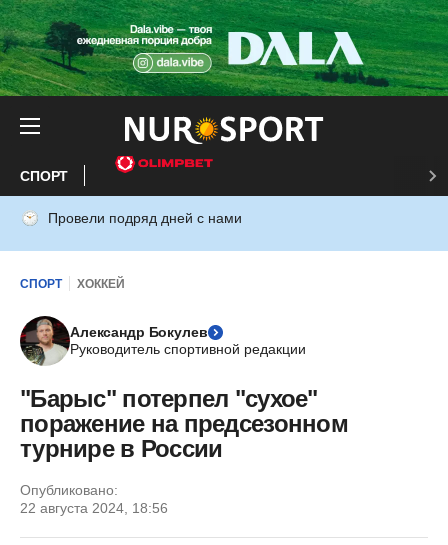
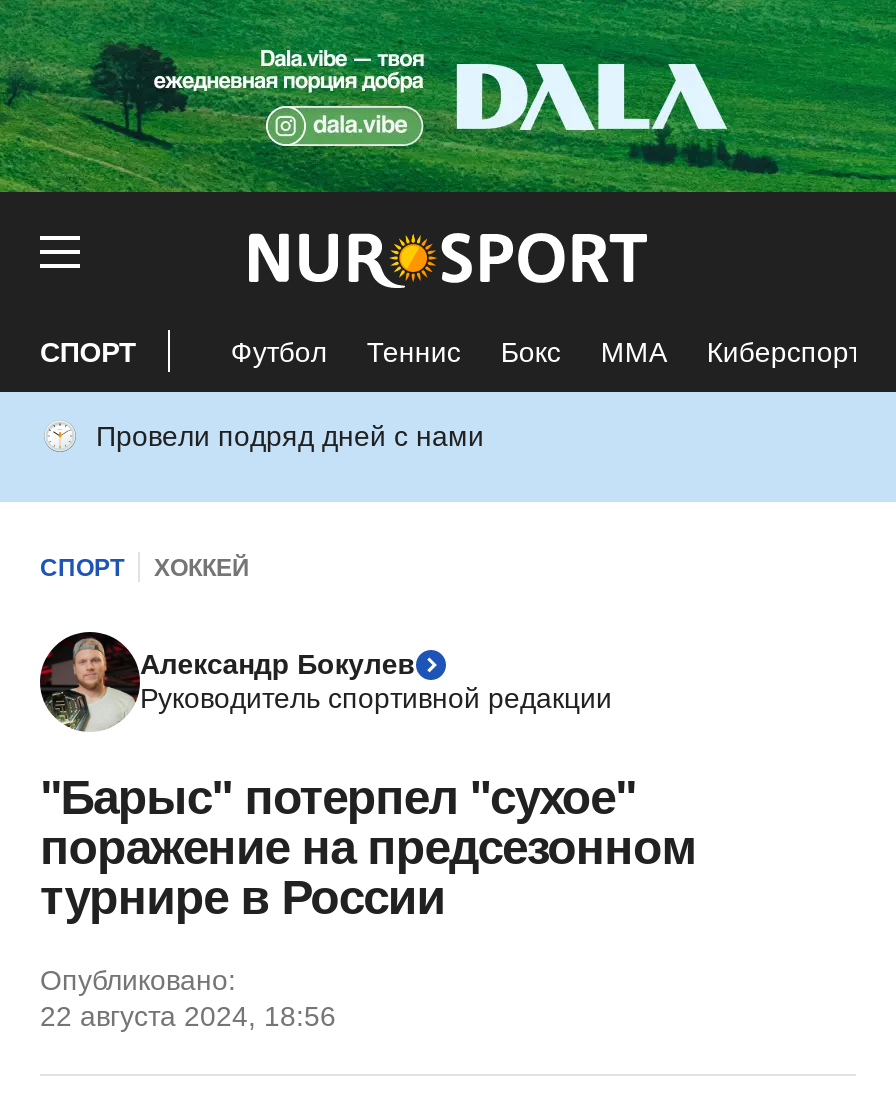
none -> [231,335,861,367] Футбол | Теннис | Бокс | ММА | Киберспорт

